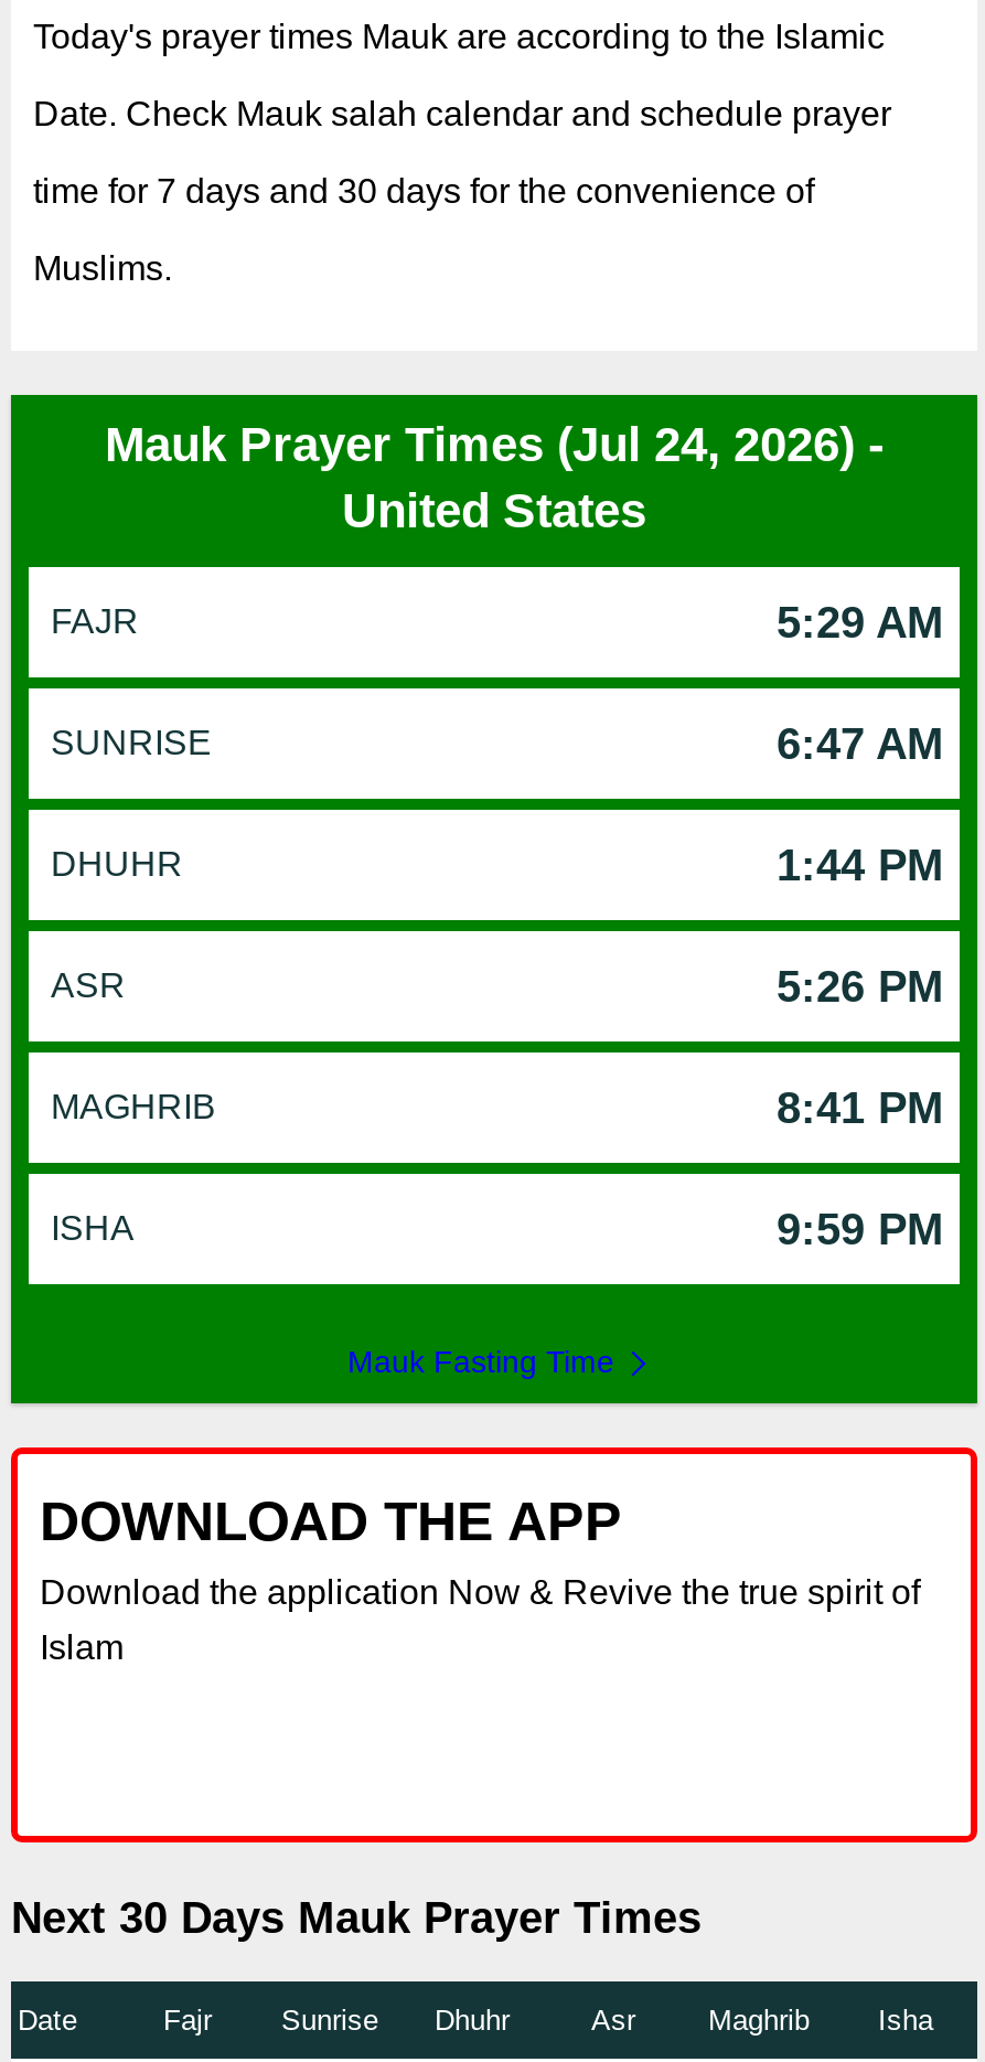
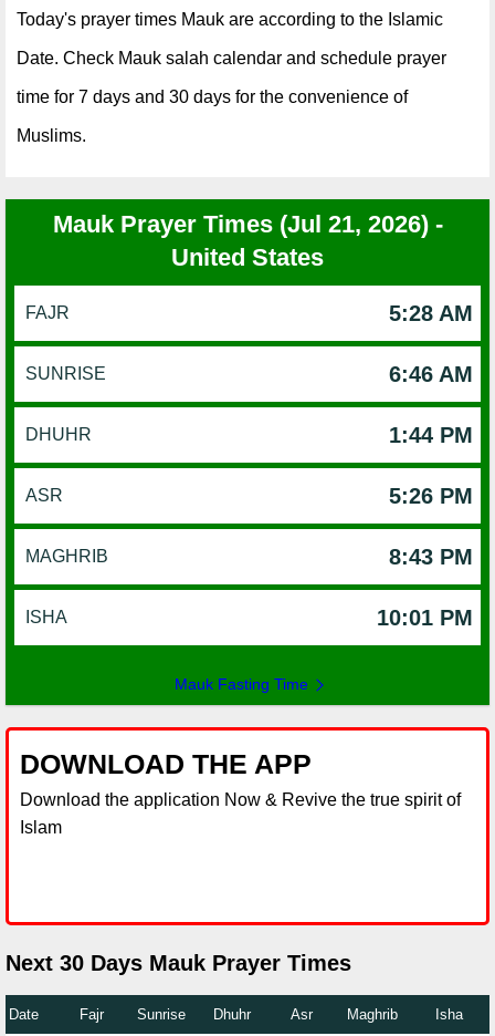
[105,417,884,472] Mauk Prayer Times (Jul 24, 2026) - -> [52,210,443,238] Mauk Prayer Times (Jul 21, 2026) -
[777,598,944,647] 5:29 AM -> [389,301,473,325] 5:28 AM
[777,719,944,768] 6:47 AM -> [389,362,473,386] 6:46 AM
[777,1083,944,1132] 8:41 PM -> [389,545,473,569] 8:43 PM
[777,1205,944,1253] 9:59 PM -> [377,605,473,630] 10:01 PM

